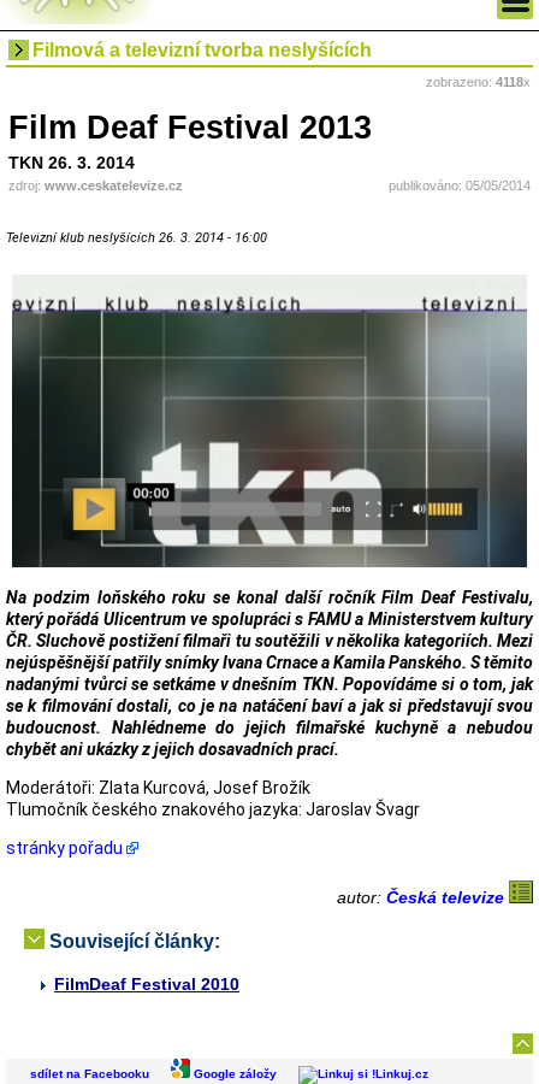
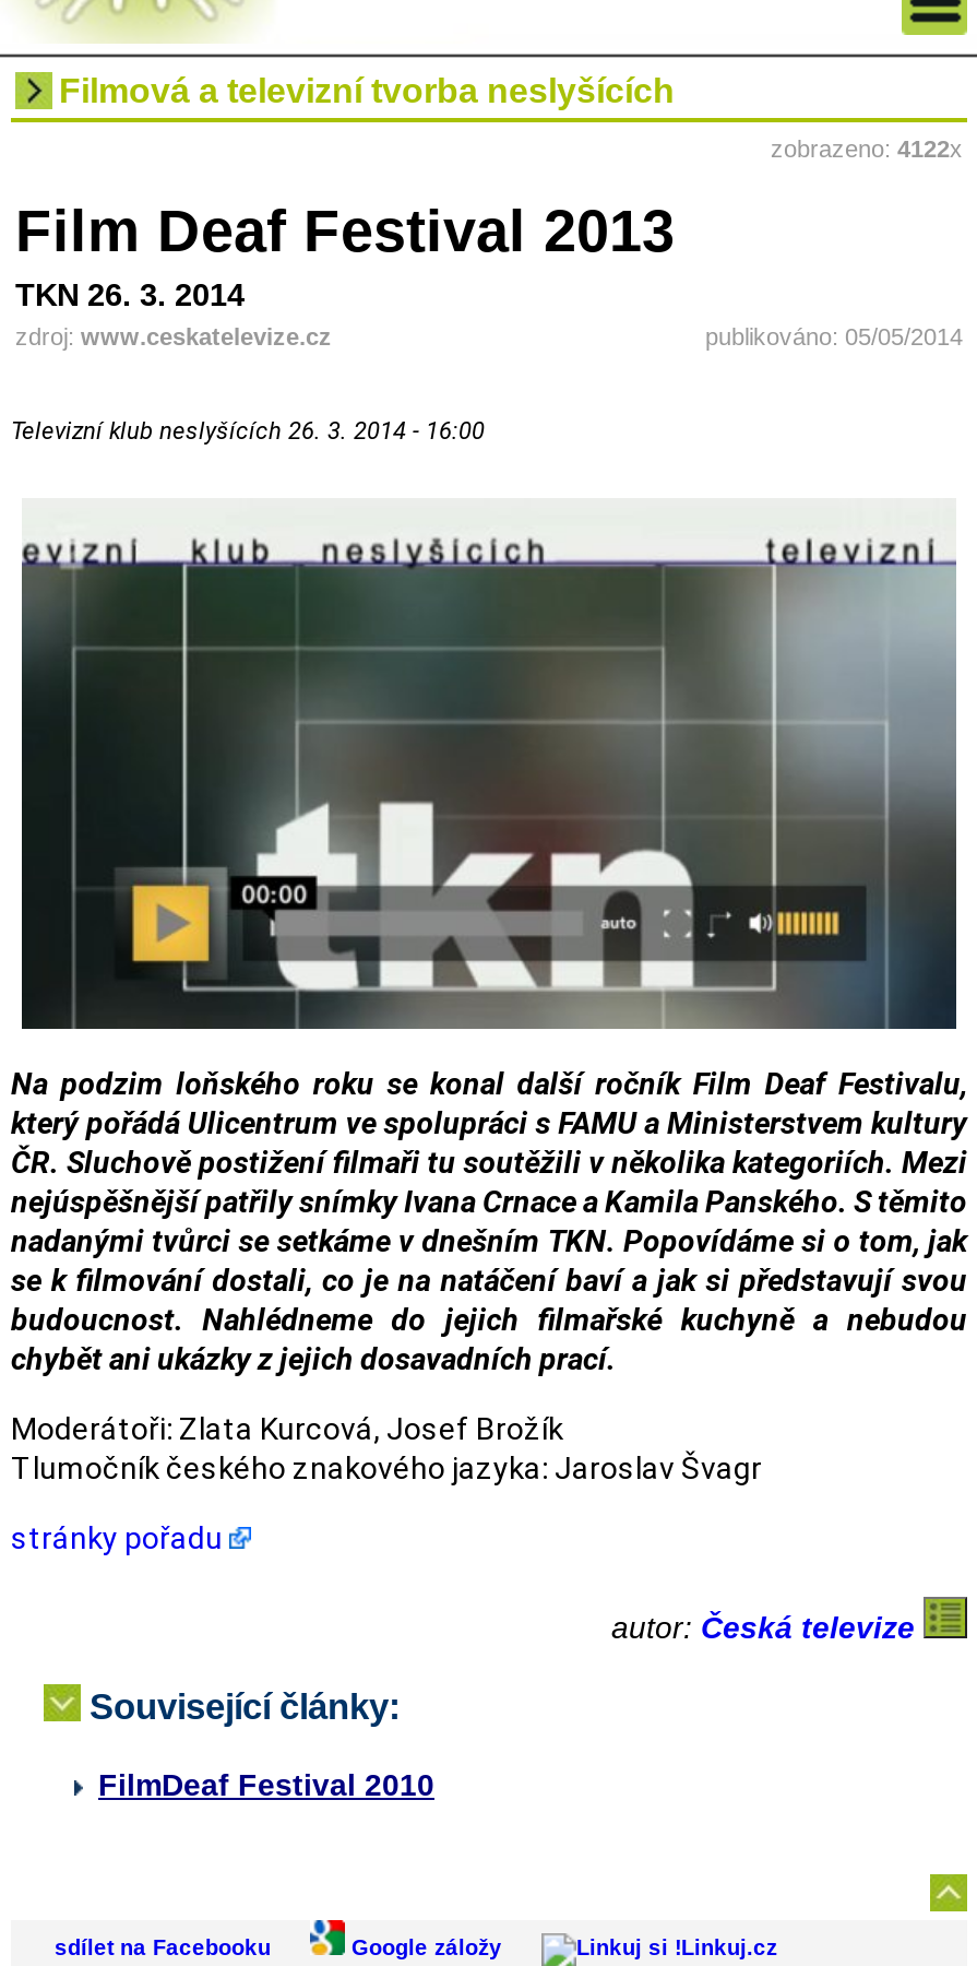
[426,75,531,89] zobrazeno: 4118x -> [771,135,963,162] zobrazeno: 4122x

